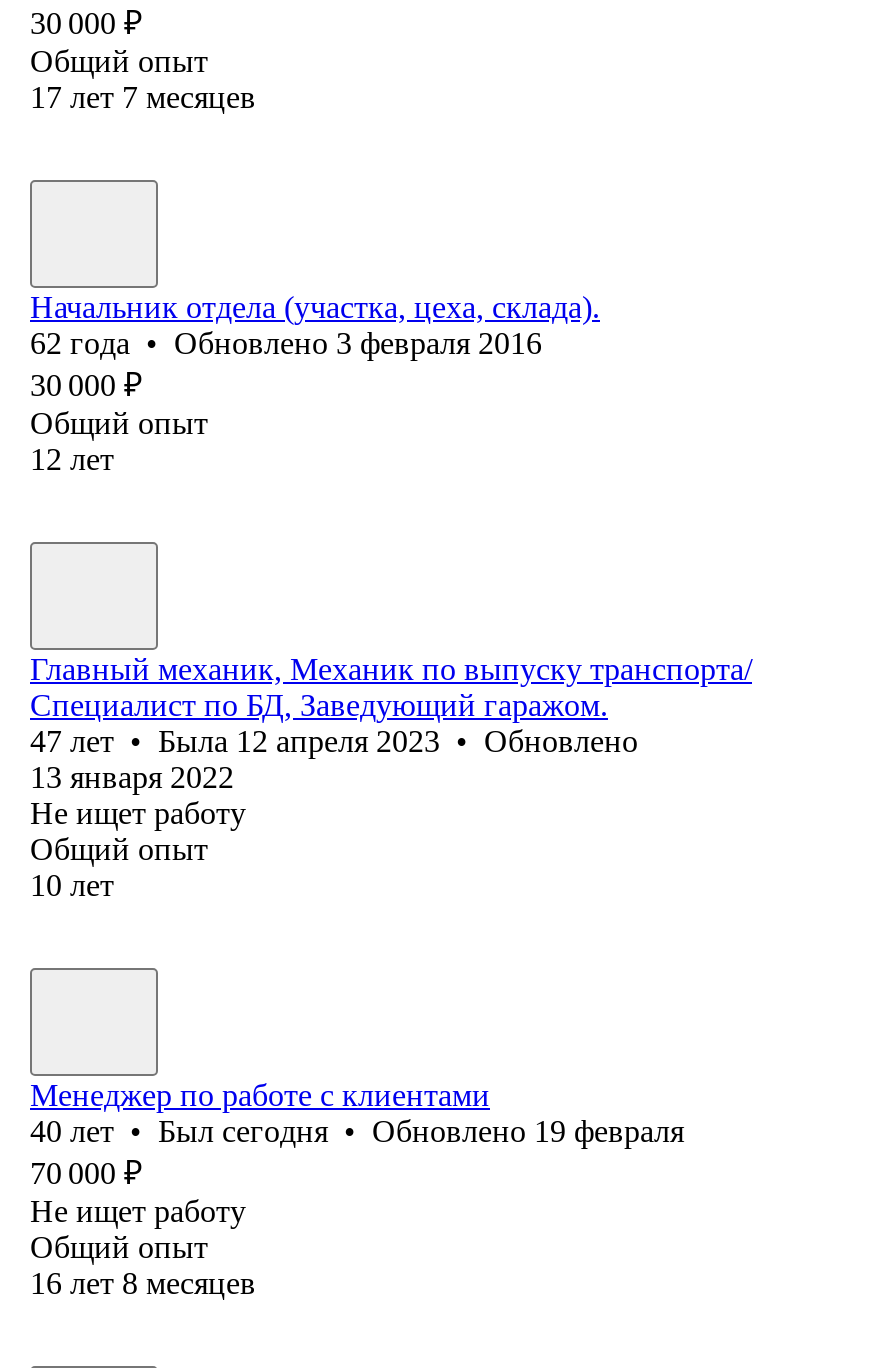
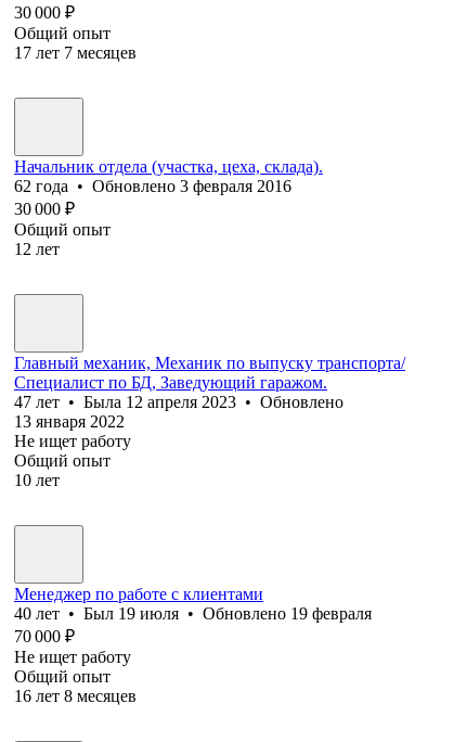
[30,1114,684,1148] 40 лет • Был сегодня • Обновлено 19 февраля -> [14,604,372,623] 40 лет • Был 19 июля • Обновлено 19 февраля

